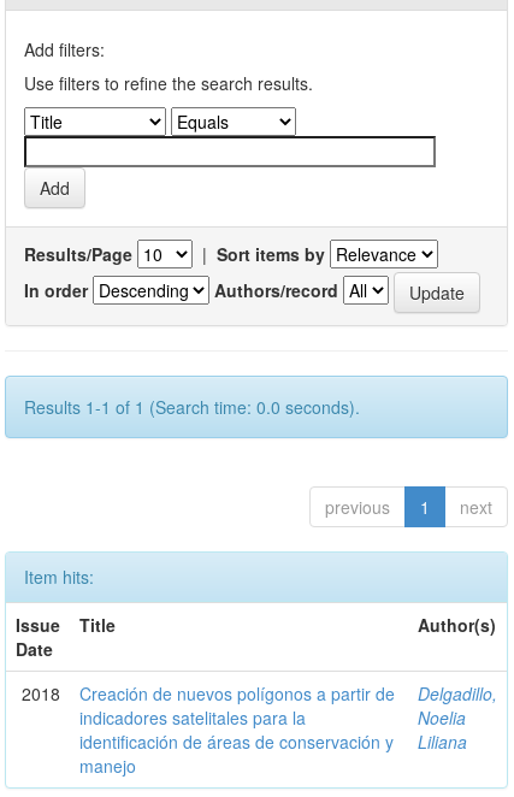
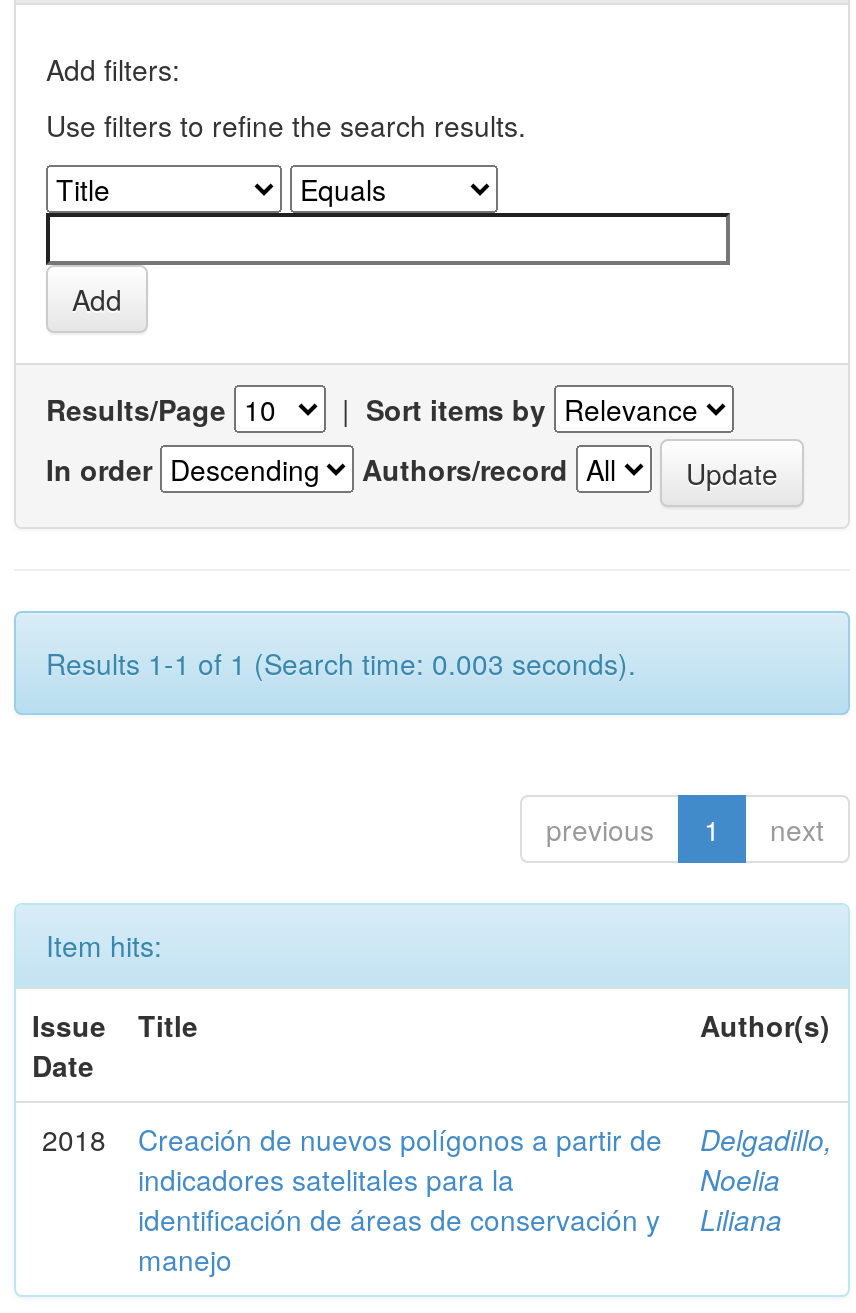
[24,395,360,419] Results 1-1 of 1 (Search time: 0.0 seconds). -> [46,643,636,683] Results 1-1 of 1 (Search time: 0.003 seconds).

